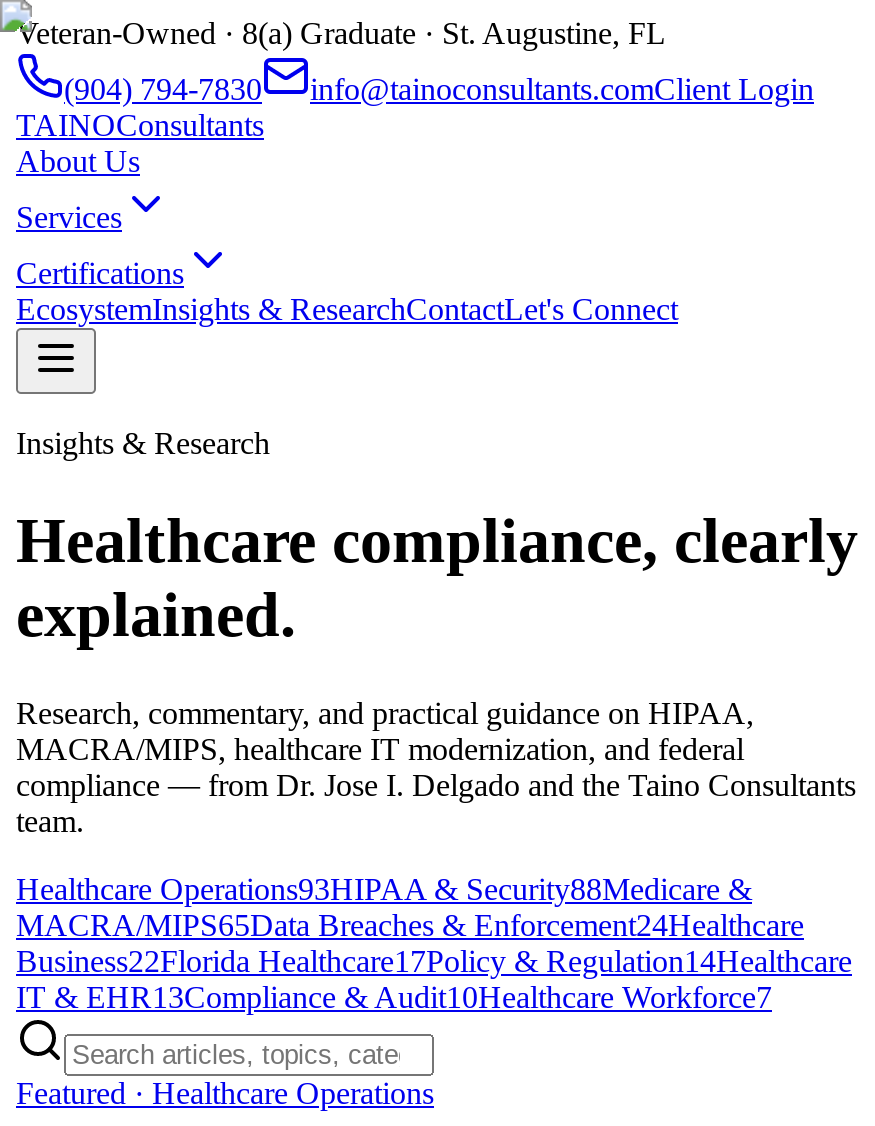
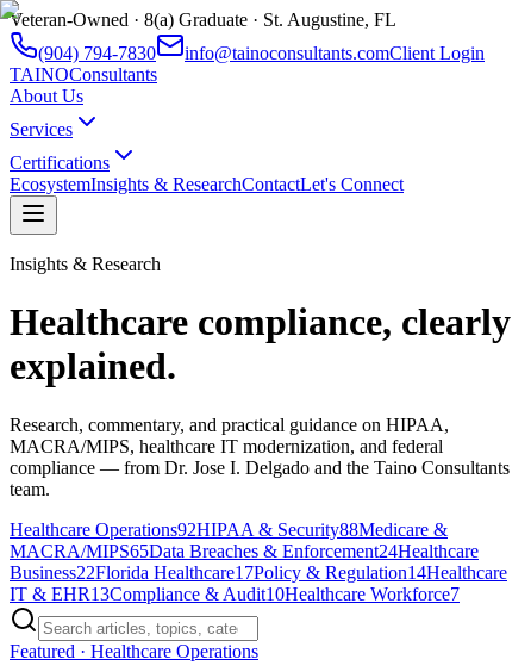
[16,872,752,906] Healthcare Operations93HIPAA & Security88Medicare & -> [10,519,448,540] Healthcare Operations92HIPAA & Security88Medicare &

